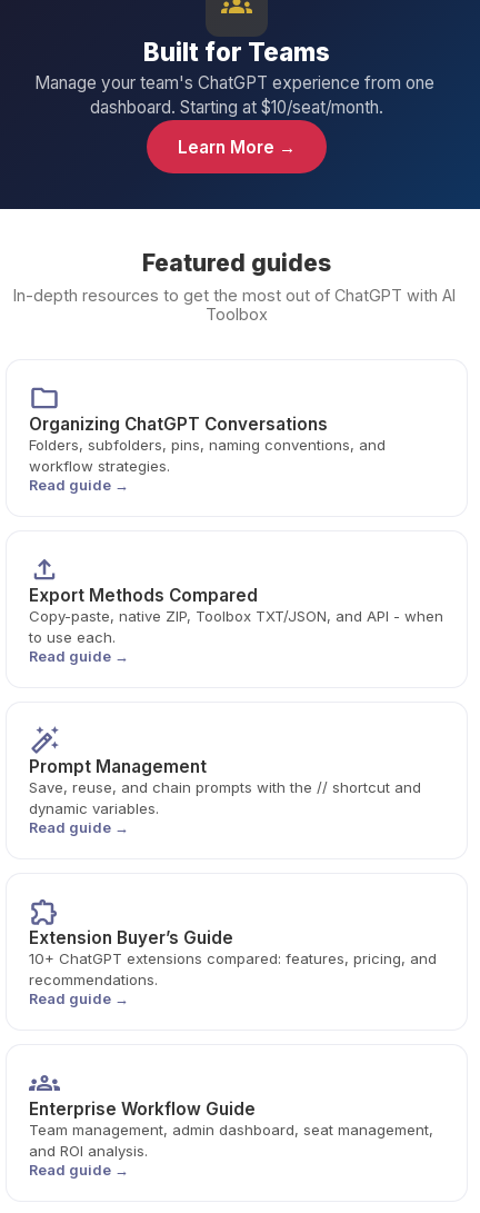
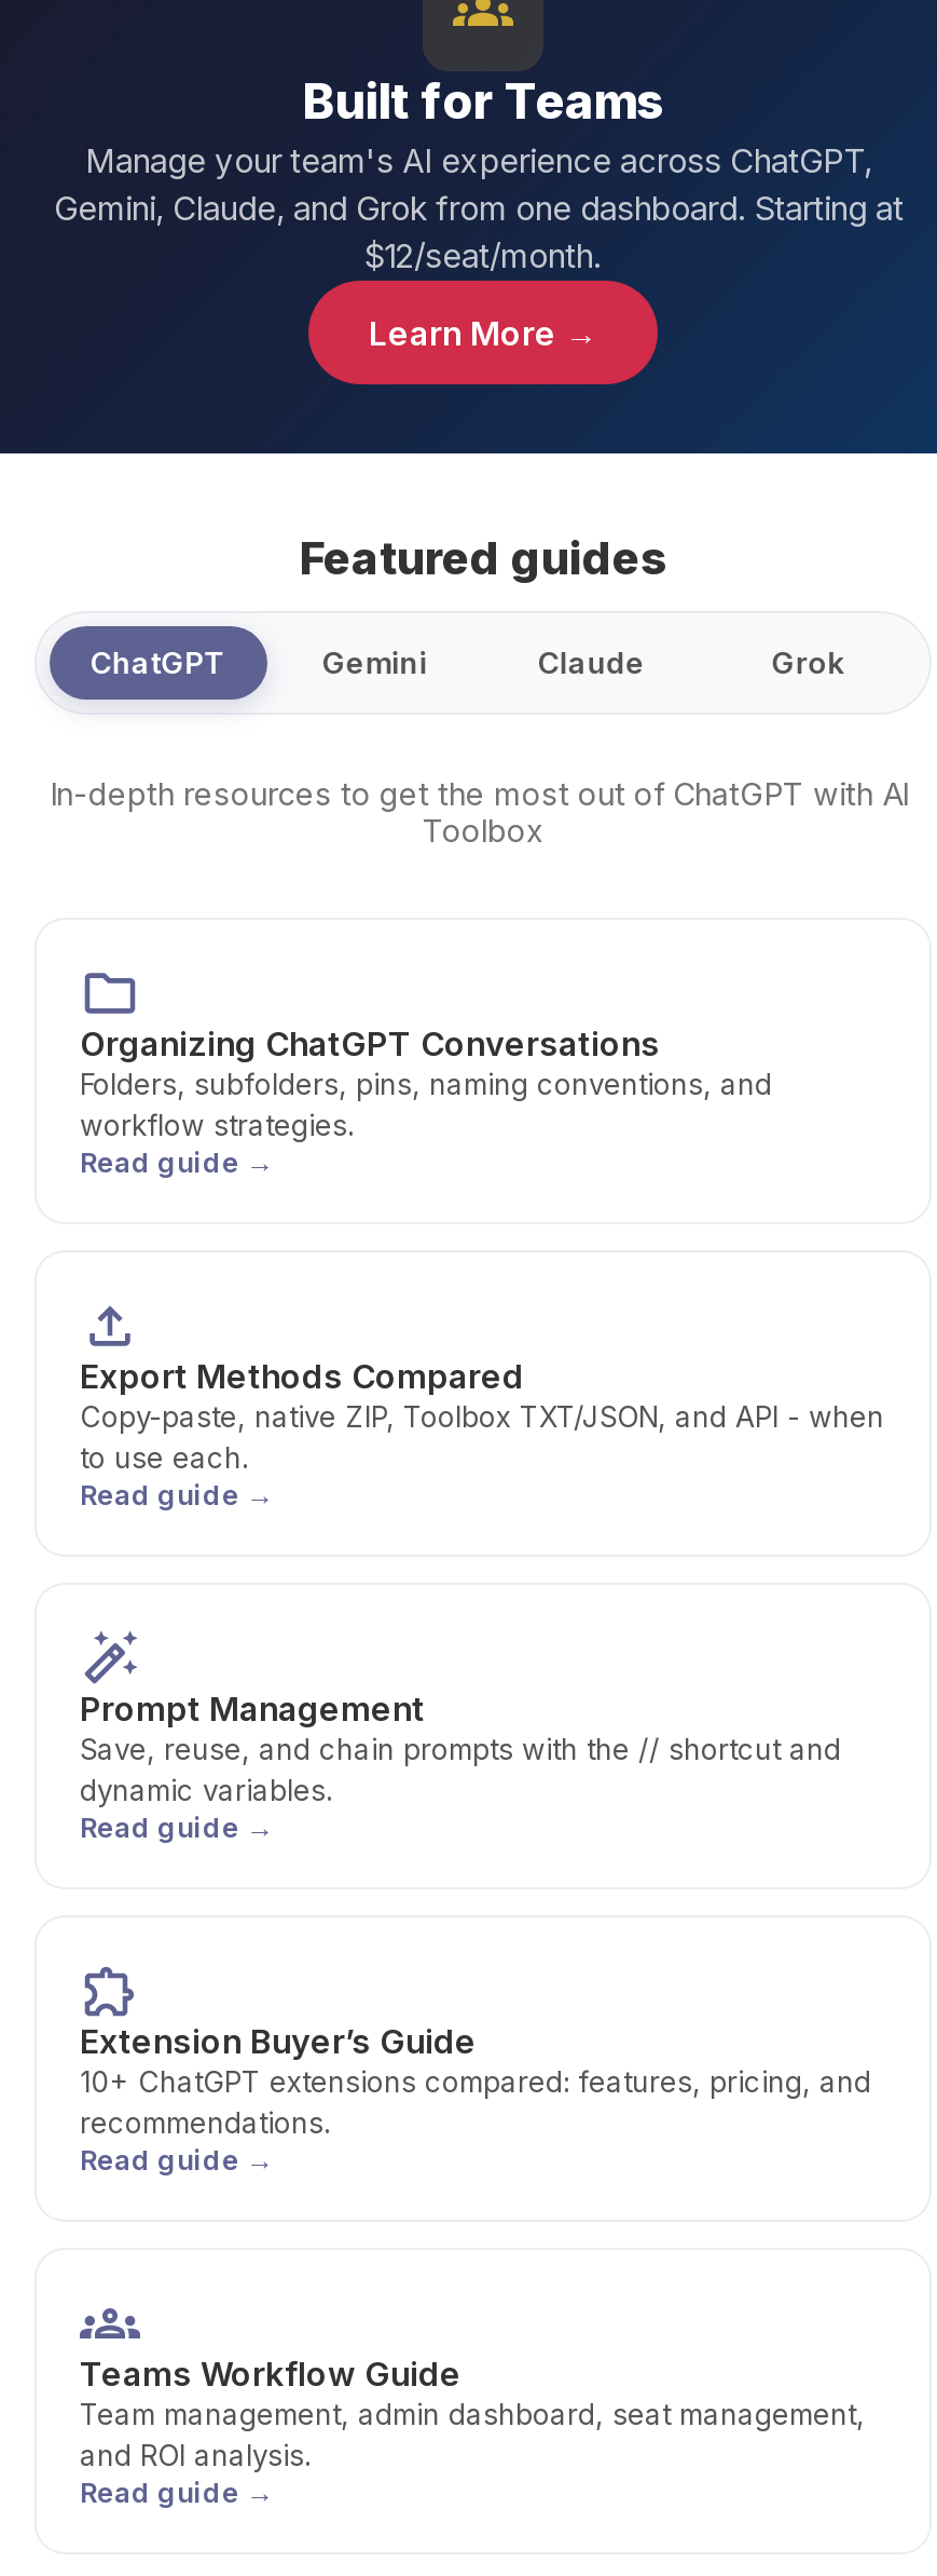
[34,72,434,118] Manage your team's ChatGPT experience from one | dashboard. Starting at $10/seat/month. -> [54,140,904,276] Manage your team's AI experience across ChatGPT, | Gemini, Claude, and Grok from one dashboard. Starting at | $12/seat/month.
none -> [91,646,844,680] ChatGPT | Gemini | Claude | Grok
[29,1098,256,1120] Enterprise Workflow Guide -> [80,2354,461,2395] Teams Workflow Guide

